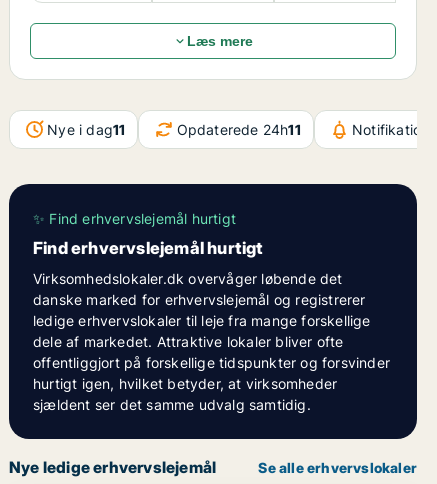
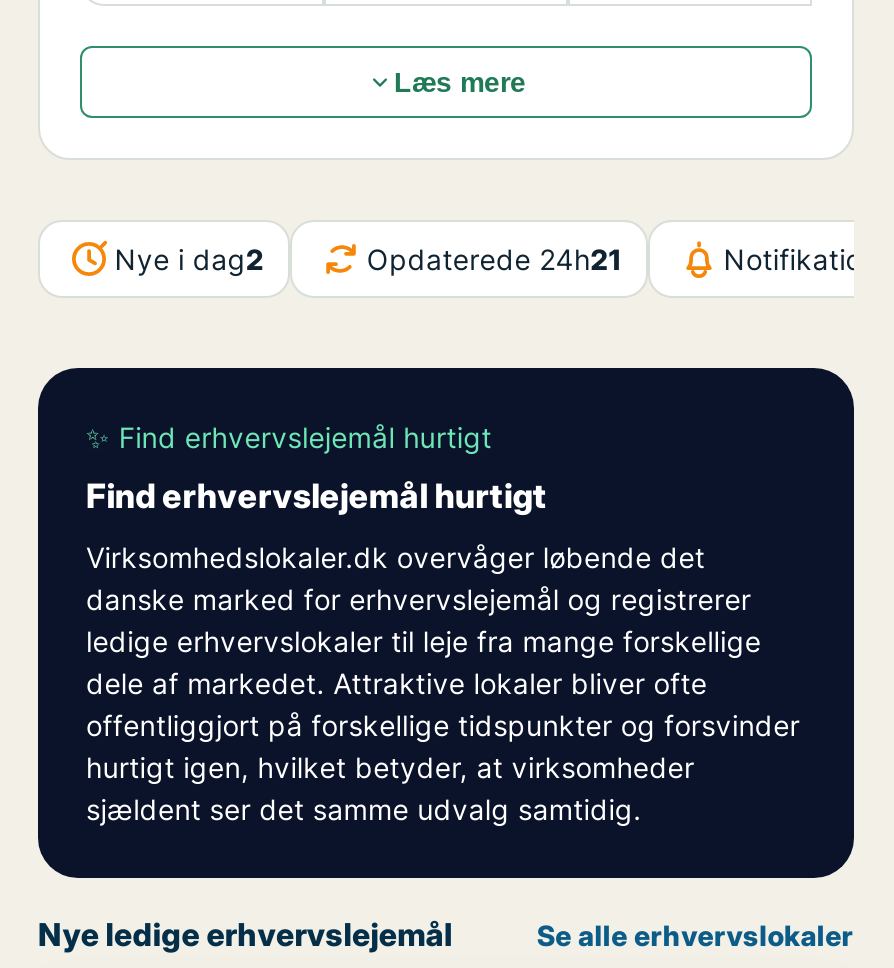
[47,121,125,138] Nye i dag11 -> [114,241,264,275] Nye i dag2
[177,121,301,138] Opdaterede 24h11 -> [367,241,621,275] Opdaterede 24h21

